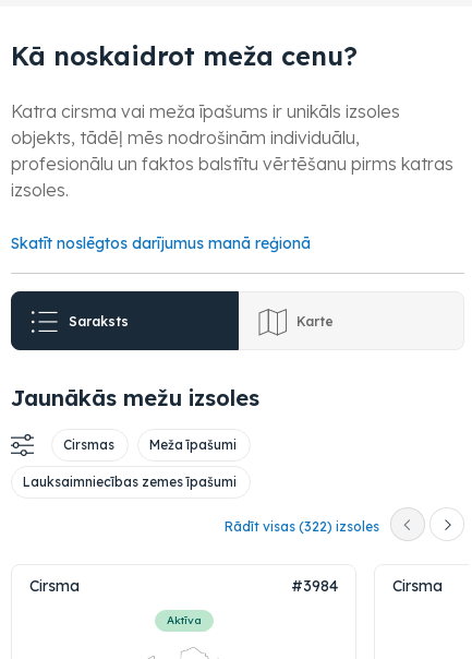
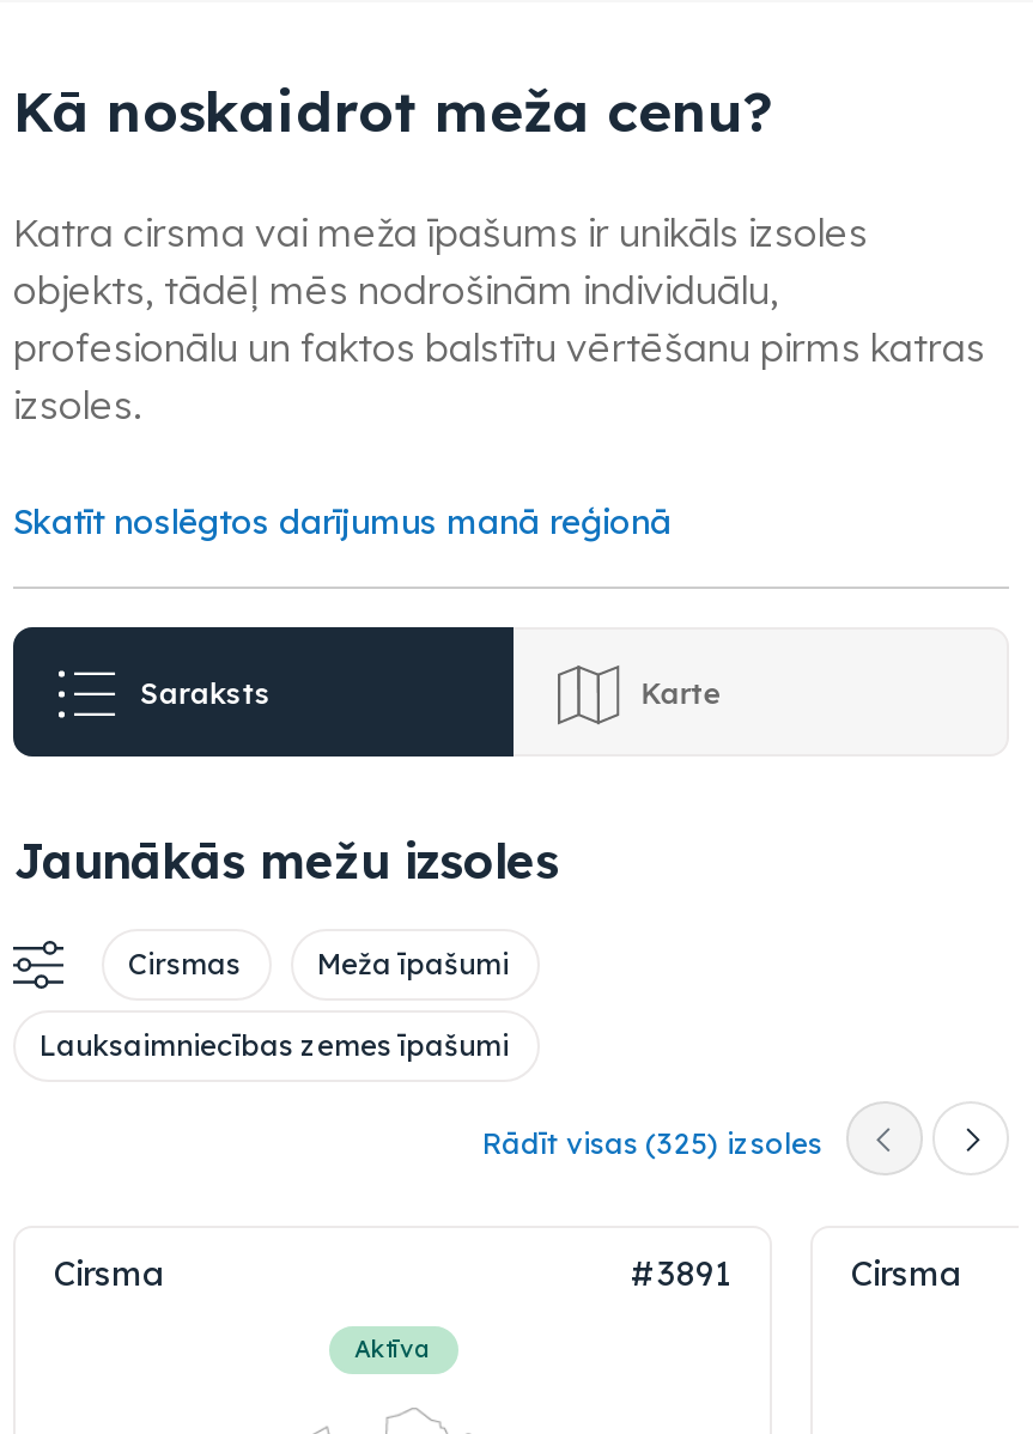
[225,518,379,535] Rādīt visas (322) izsoles -> [482,1125,822,1161] Rādīt visas (325) izsoles
[291,576,338,596] #3984 -> [631,1252,731,1295] #3891

